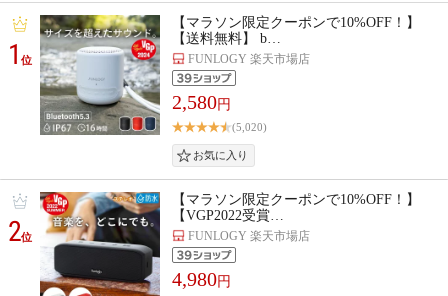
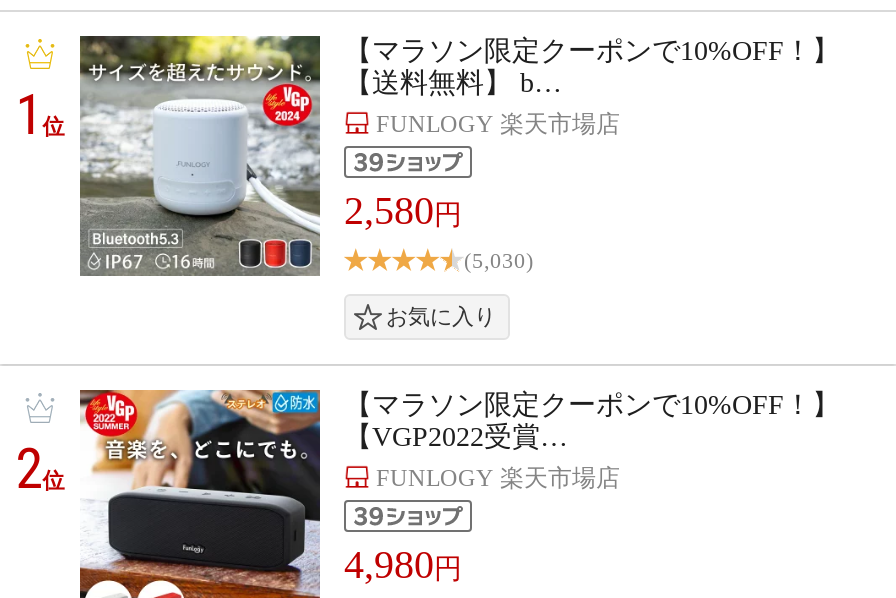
[232,121,267,133] (5,020) -> [464,249,534,273] (5,030)

